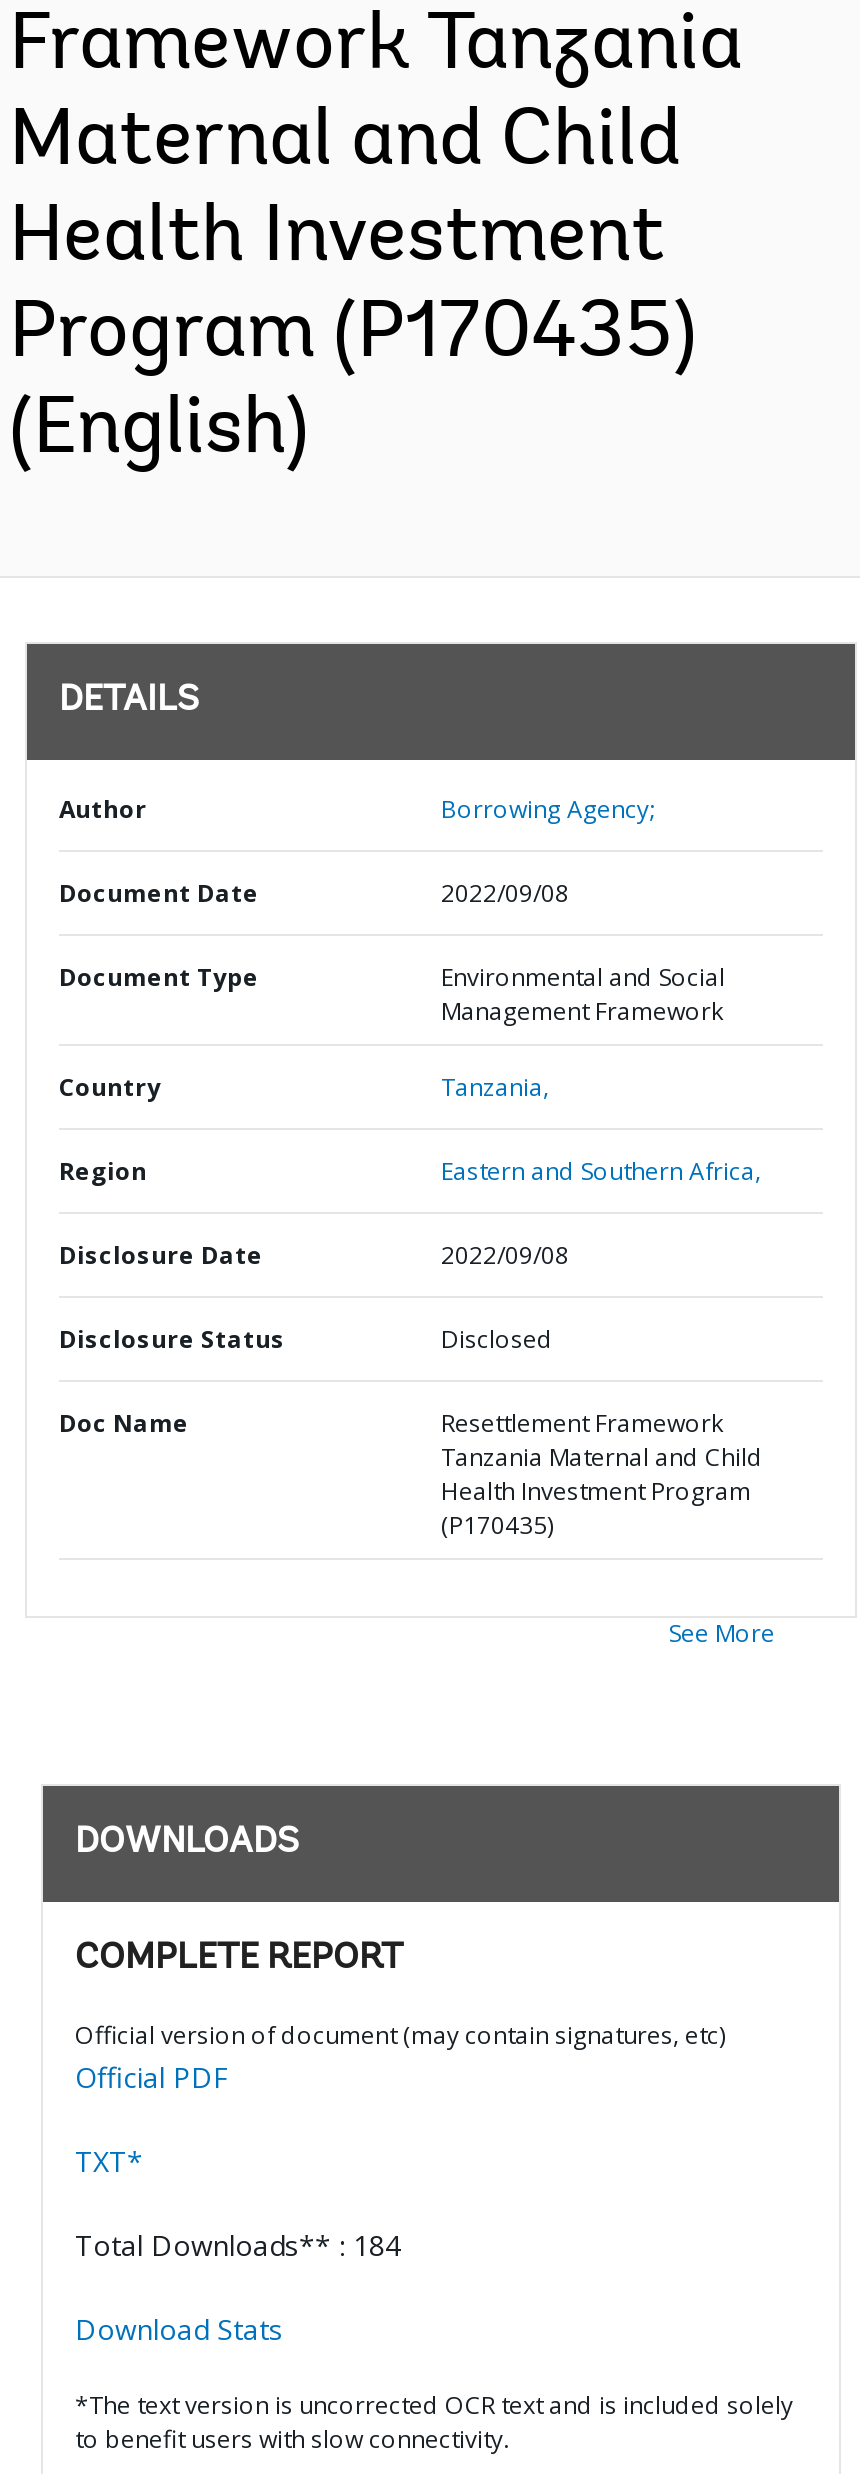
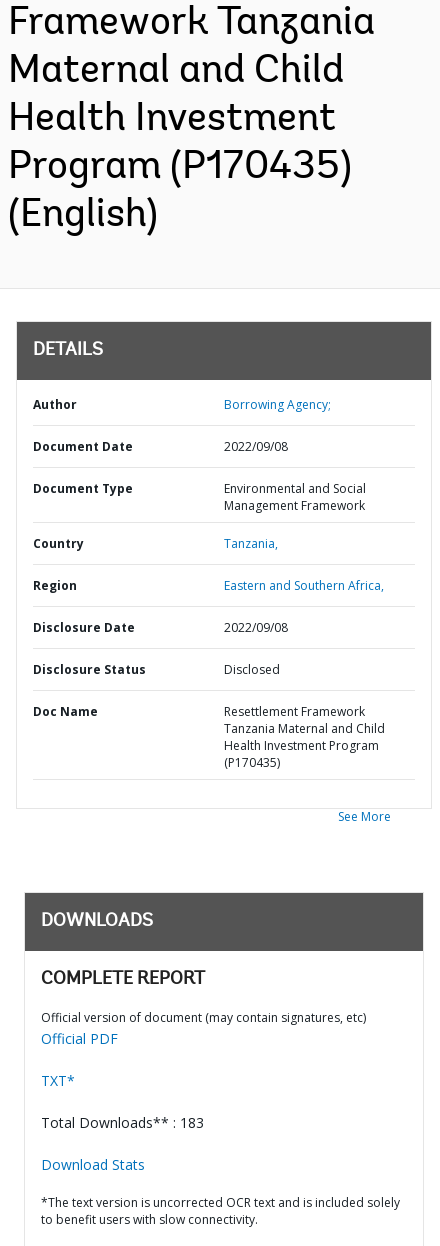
[75,2226,401,2264] Total Downloads** : 184 -> [41,1113,204,1132] Total Downloads** : 183

